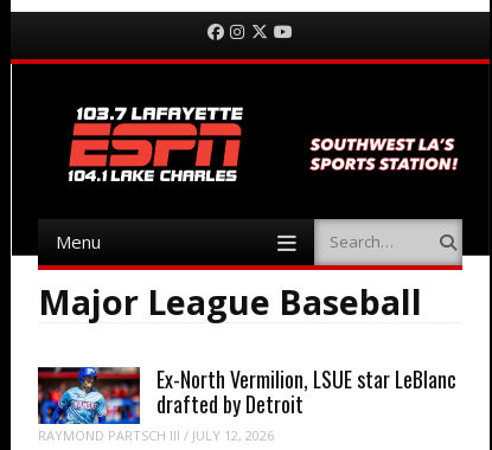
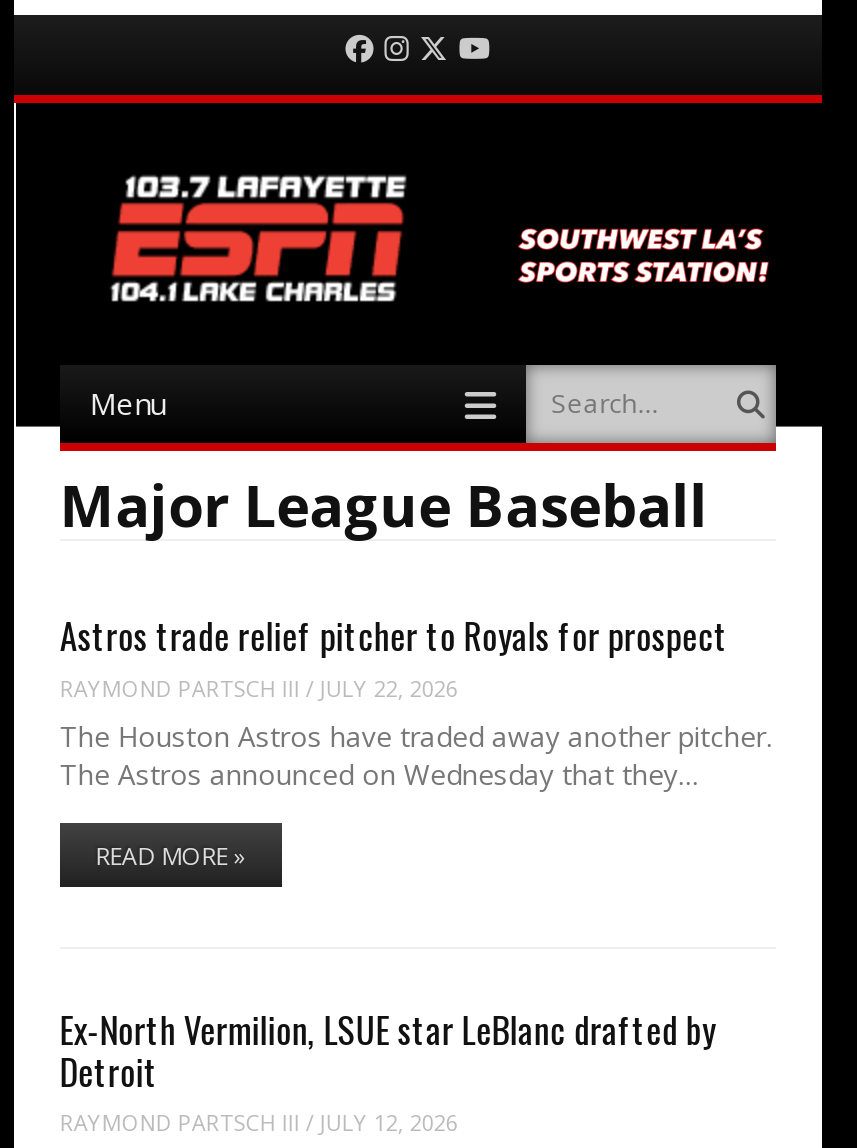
[157,364,457,419] Ex-North Vermilion, LSUE star LeBlanc | drafted by Detroit -> [60,609,772,1096] Astros trade relief pitcher to Royals for prospect | RAYMOND PARTSCH III / JULY 22, 2026 | The Houston Astros have traded away another pitcher. | The Astros announced on Wednesday that they… | READ MORE » | Ex-North Vermilion, LSUE star LeBlanc drafted by | Detroit

